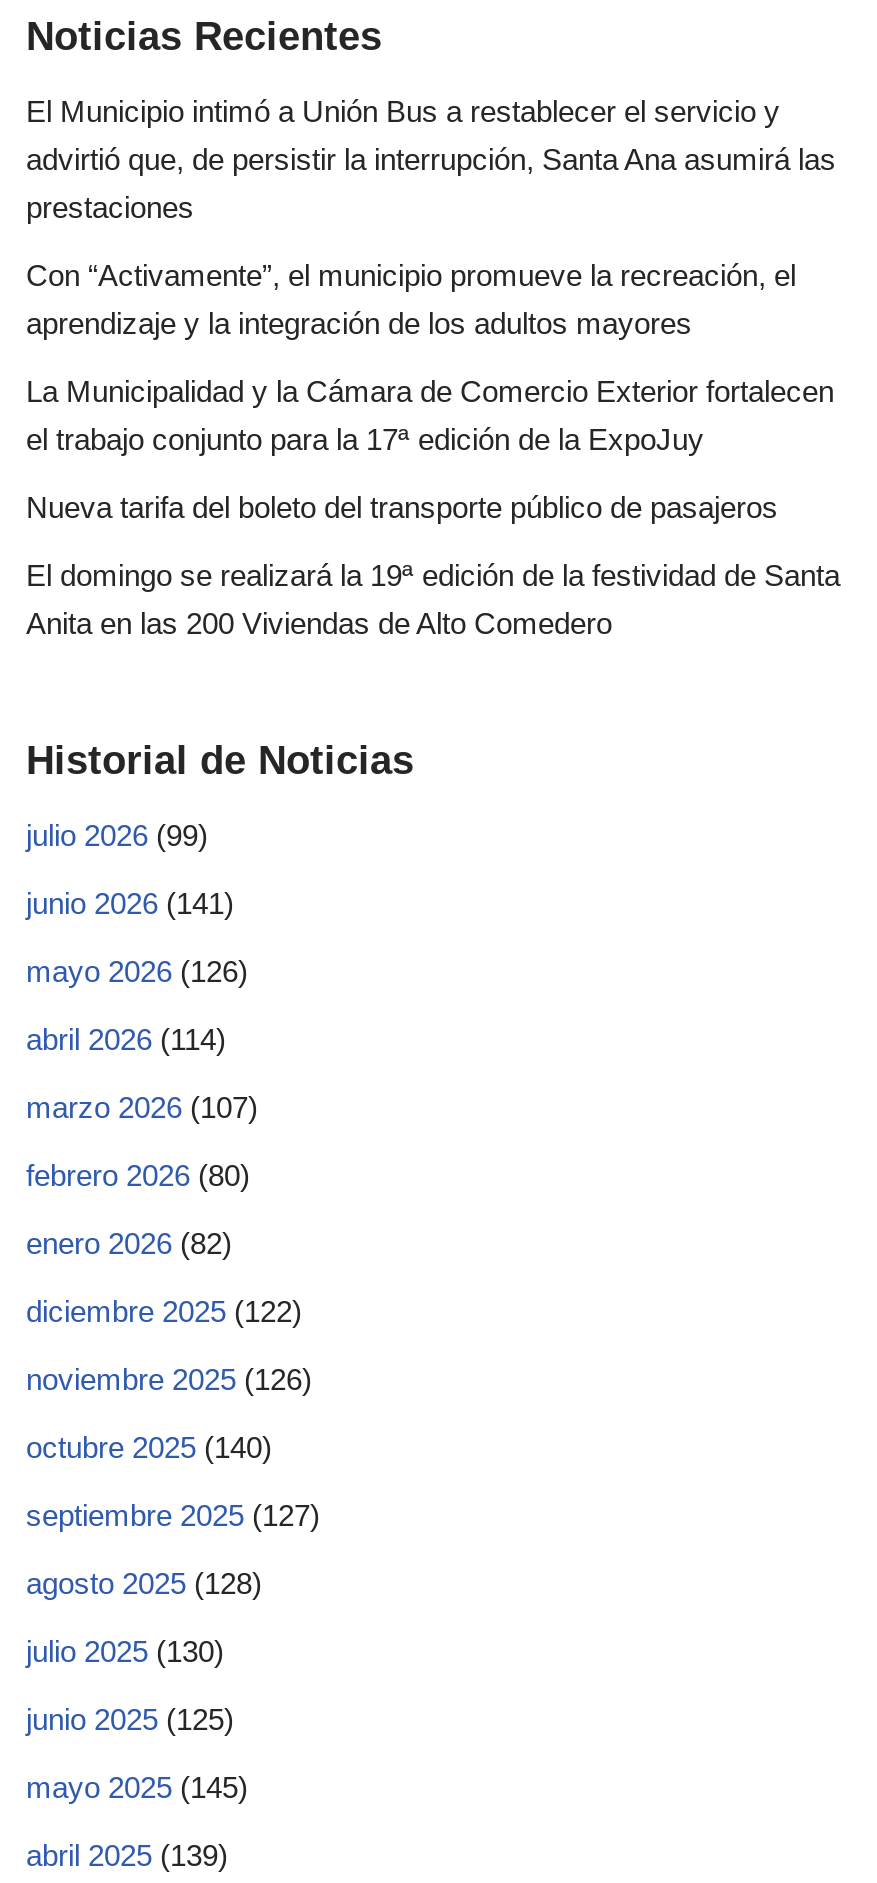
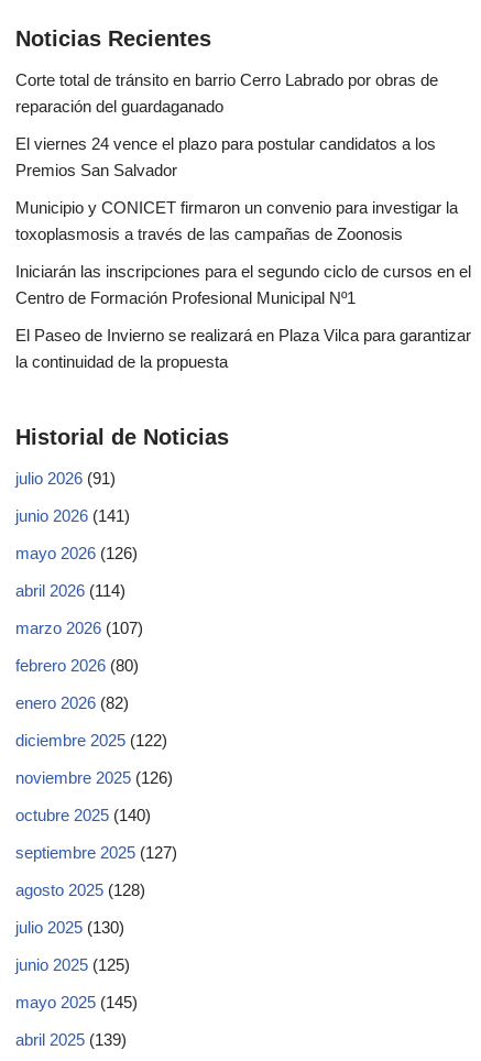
[26,94,836,224] El Municipio intimó a Unión Bus a restablecer el servicio y | advirtió que, de persistir la interrupción, Santa Ana asumirá las | prestaciones -> [15,71,438,116] Corte total de tránsito en barrio Cerro Labrado por obras de | reparación del guardaganado
[26,258,796,340] Con “Activamente”, el municipio promueve la recreación, el | aprendizaje y la integración de los adultos mayores -> [15,134,436,180] El viernes 24 vence el plazo para postular candidatos a los | Premios San Salvador
[26,374,834,456] La Municipalidad y la Cámara de Comercio Exterior fortalecen | el trabajo conjunto para la 17ª edición de la ExpoJuy -> [15,198,458,243] Municipio y CONICET firmaron un convenio para investigar la | toxoplasmosis a través de las campañas de Zoonosis
[26,490,778,524] Nueva tarifa del boleto del transporte público de pasajeros -> [15,262,471,307] Iniciarán las inscripciones para el segundo ciclo de cursos en el | Centro de Formación Profesional Municipal Nº1
[26,558,840,640] El domingo se realizará la 19ª edición de la festividad de Santa | Anita en las 200 Viviendas de Alto Comedero -> [15,326,471,371] El Paseo de Invierno se realizará en Plaza Vilca para garantizar | la continuidad de la propuesta
[26,818,208,852] julio 2026 (99) -> [15,469,116,488] julio 2026 (91)

